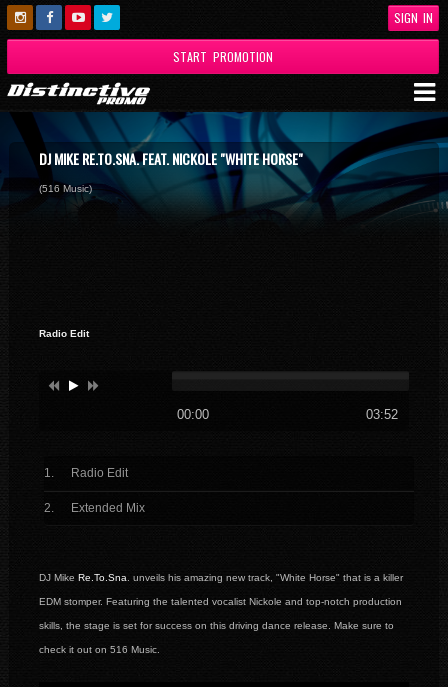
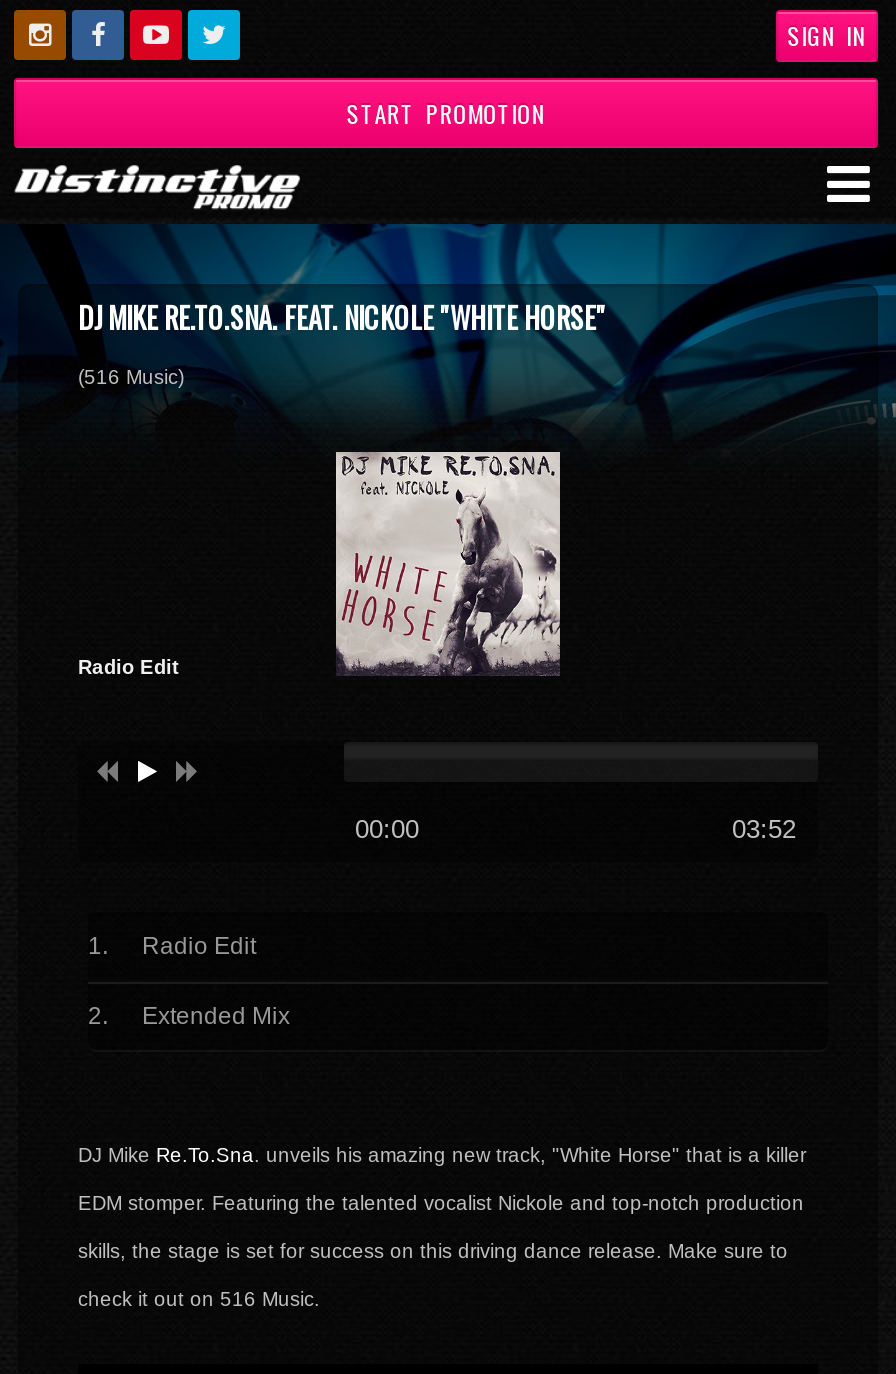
none -> [334,450,562,676] [image]

